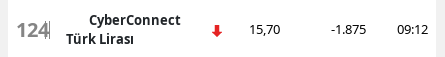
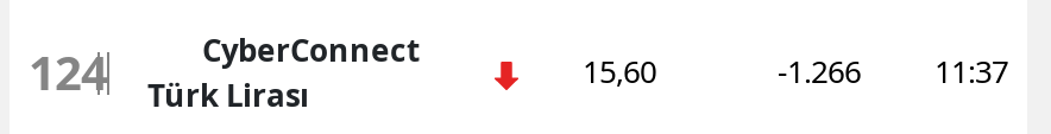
[249,20,280,38] 15,70 -> [583,50,656,92] 15,60
[331,20,366,38] -1.875 -> [778,50,861,92] -1.266
[397,20,428,38] 09:12 -> [934,50,1008,92] 11:37

